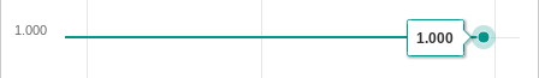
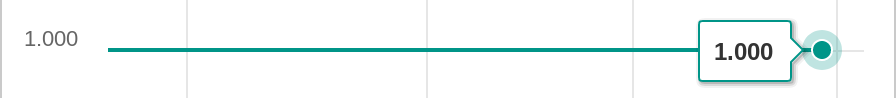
[461,18,505,58] [image] -> [774,16,842,86] [image]

